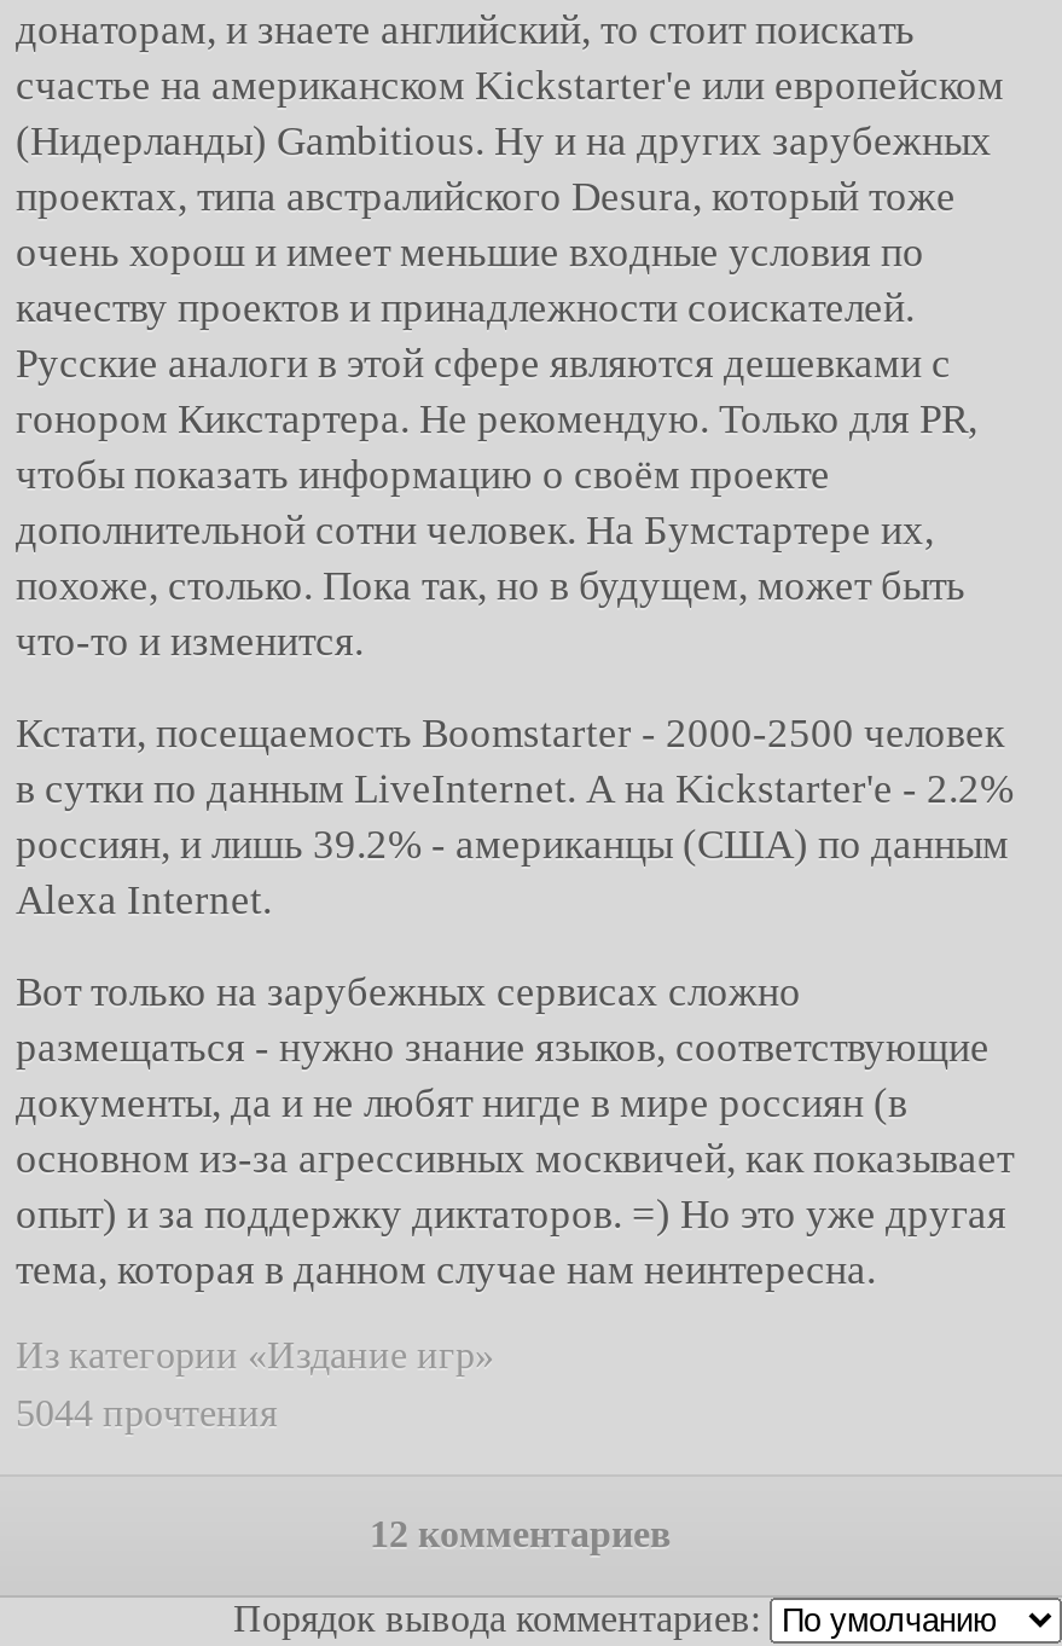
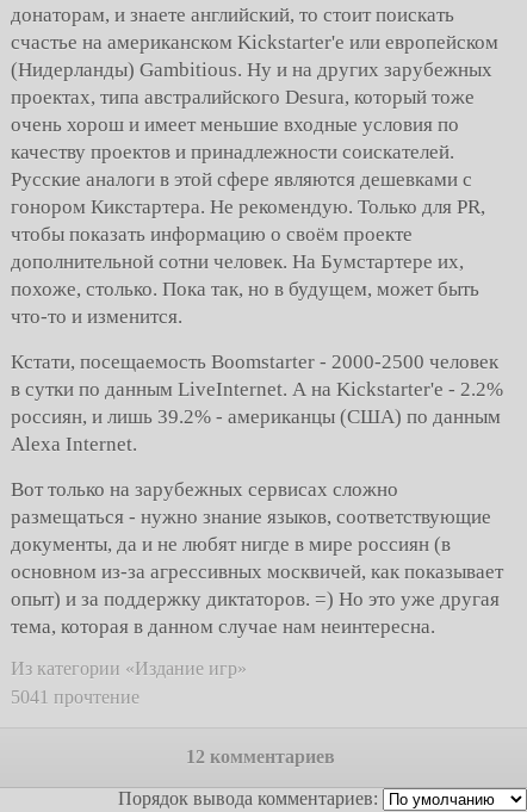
[16,1391,277,1432] 5044 прочтения -> [11,686,139,706] 5041 прочтение

